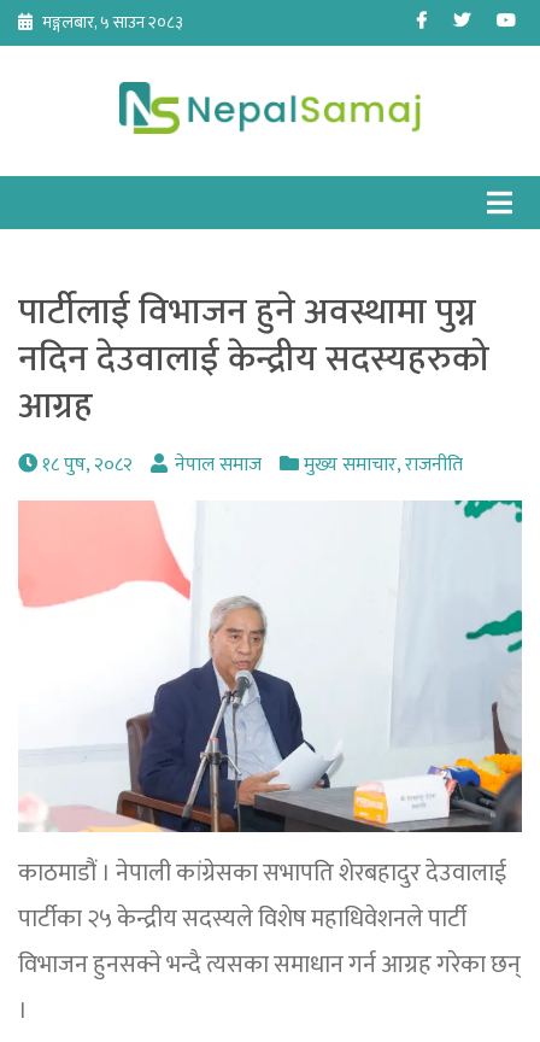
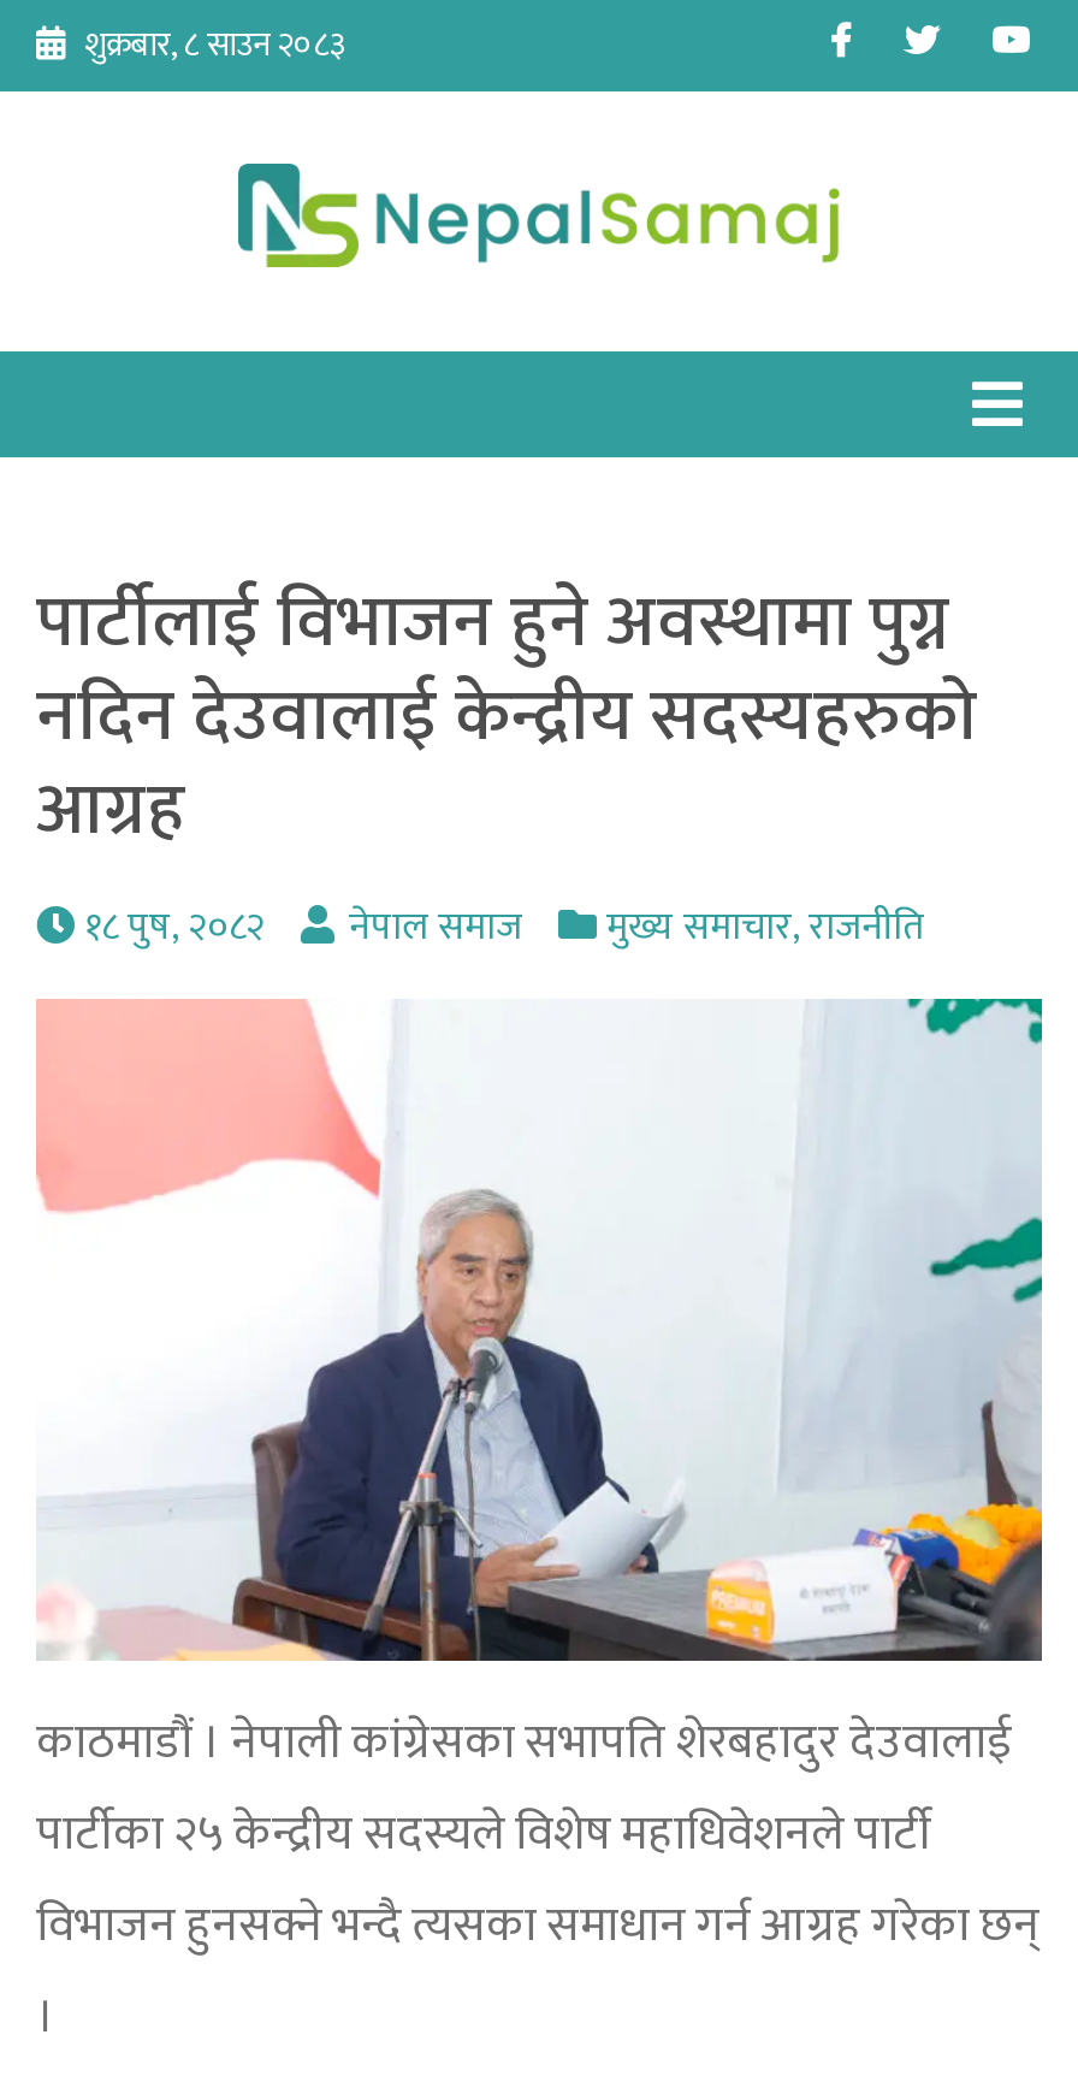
[42,8,183,36] मङ्गलबार, ५ साउन २०८३ -> [84,17,346,72] शुक्रबार, ८ साउन २०८३

